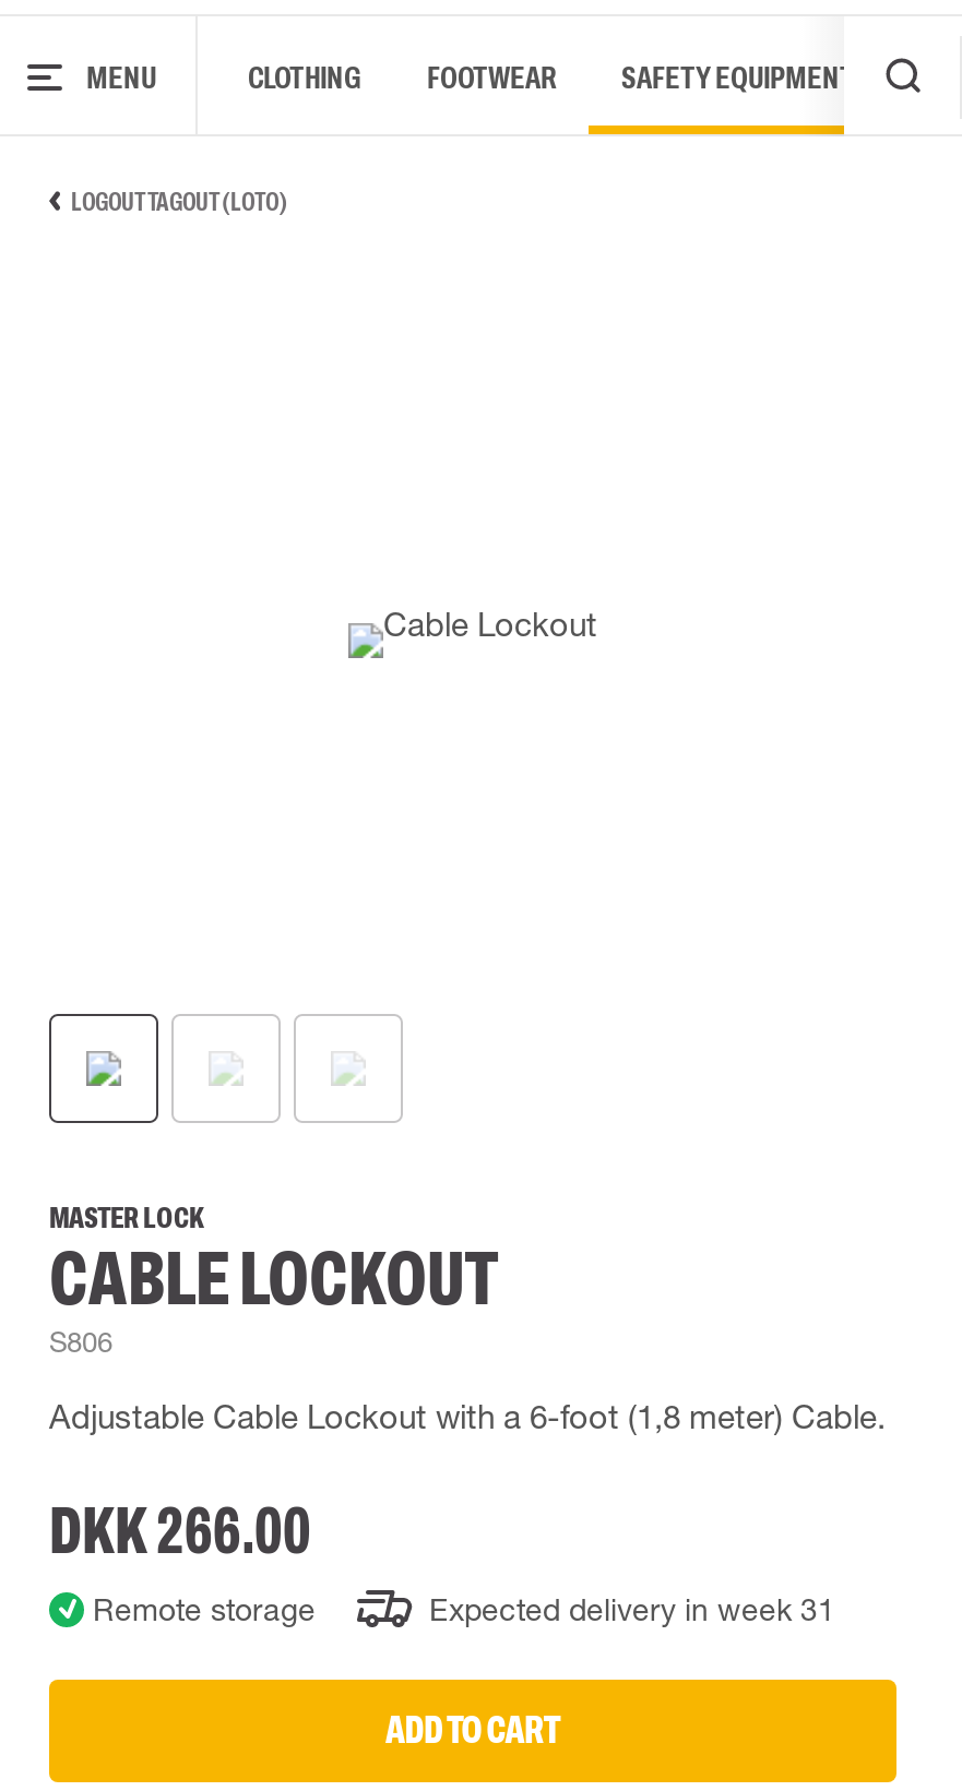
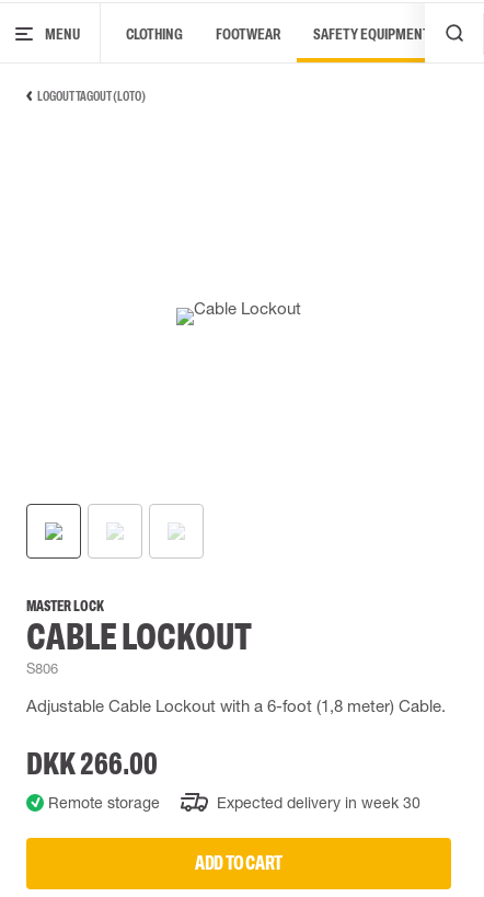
[429,1590,835,1627] Expected delivery in week 31 -> [217,793,420,812] Expected delivery in week 30

